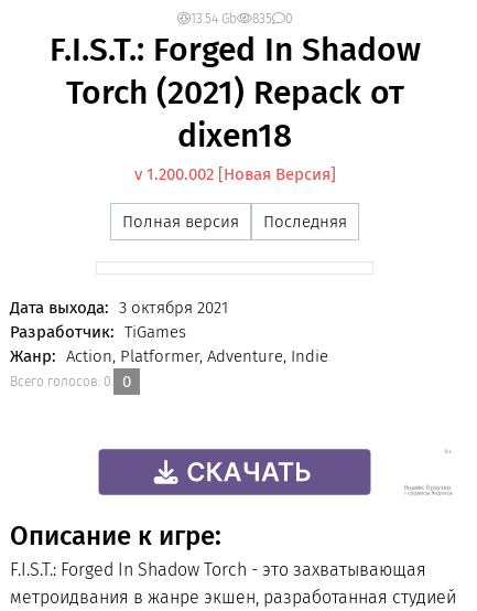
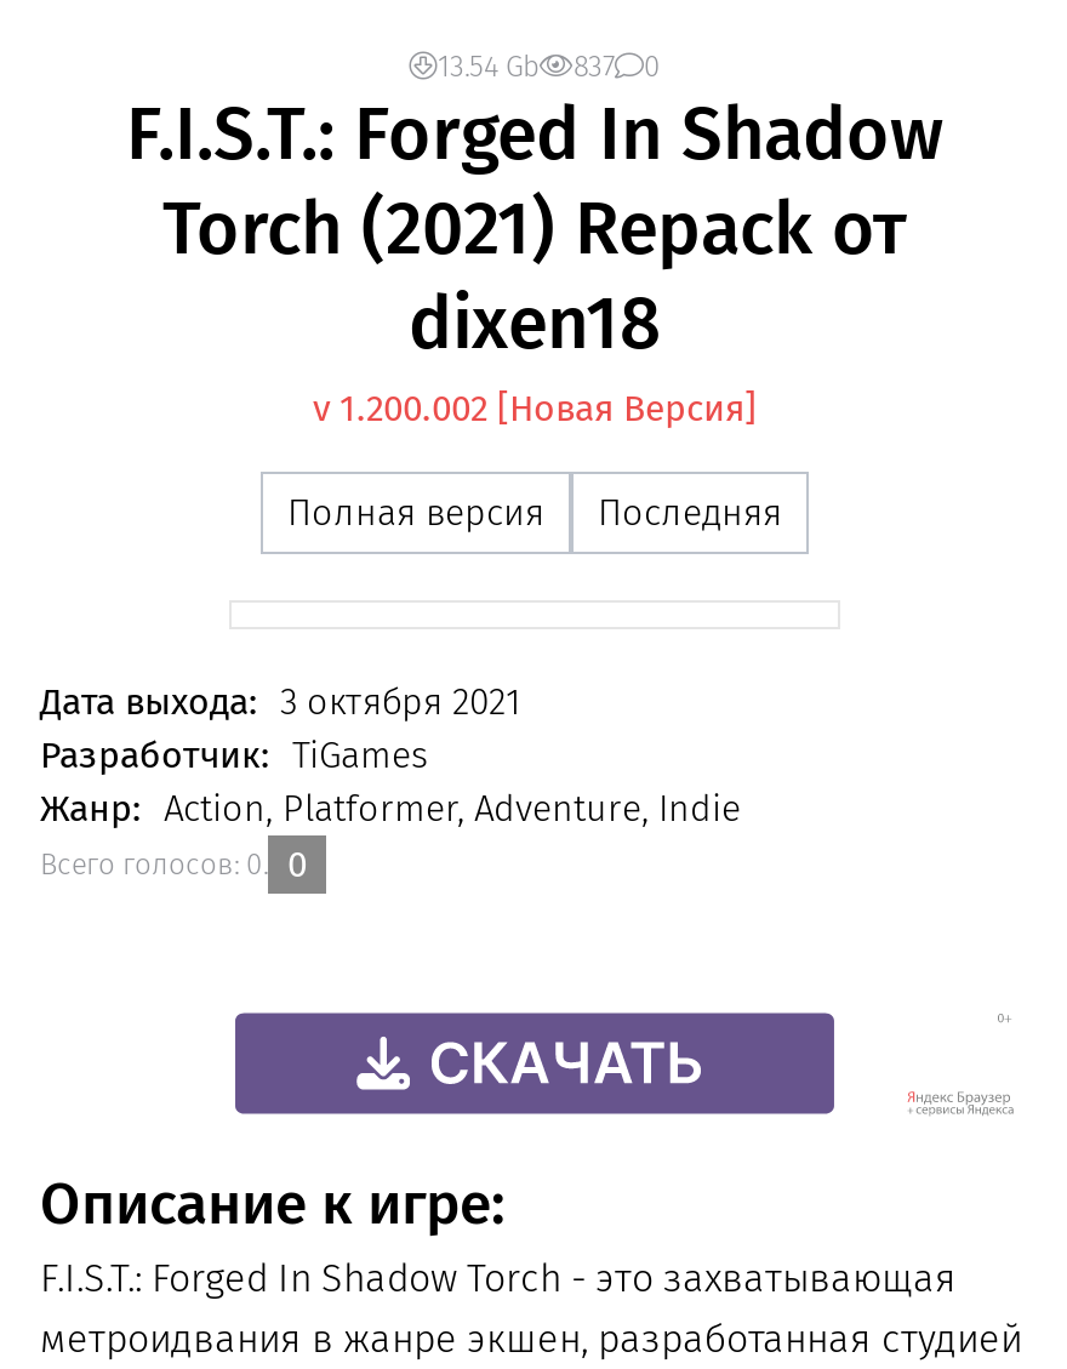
[190,11,292,26] 13.54 Gb 835 0 -> [438,50,661,84] 13.54 Gb 837 0

